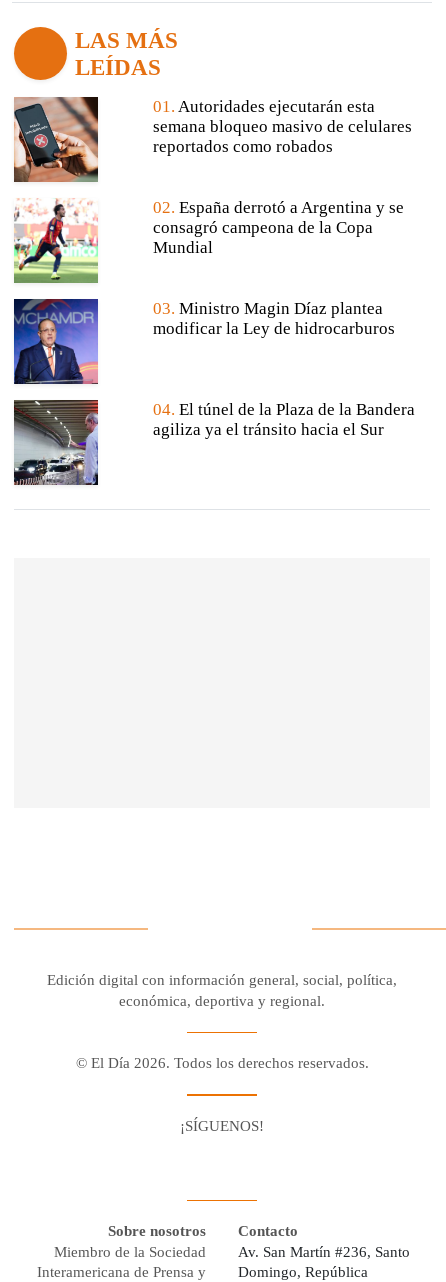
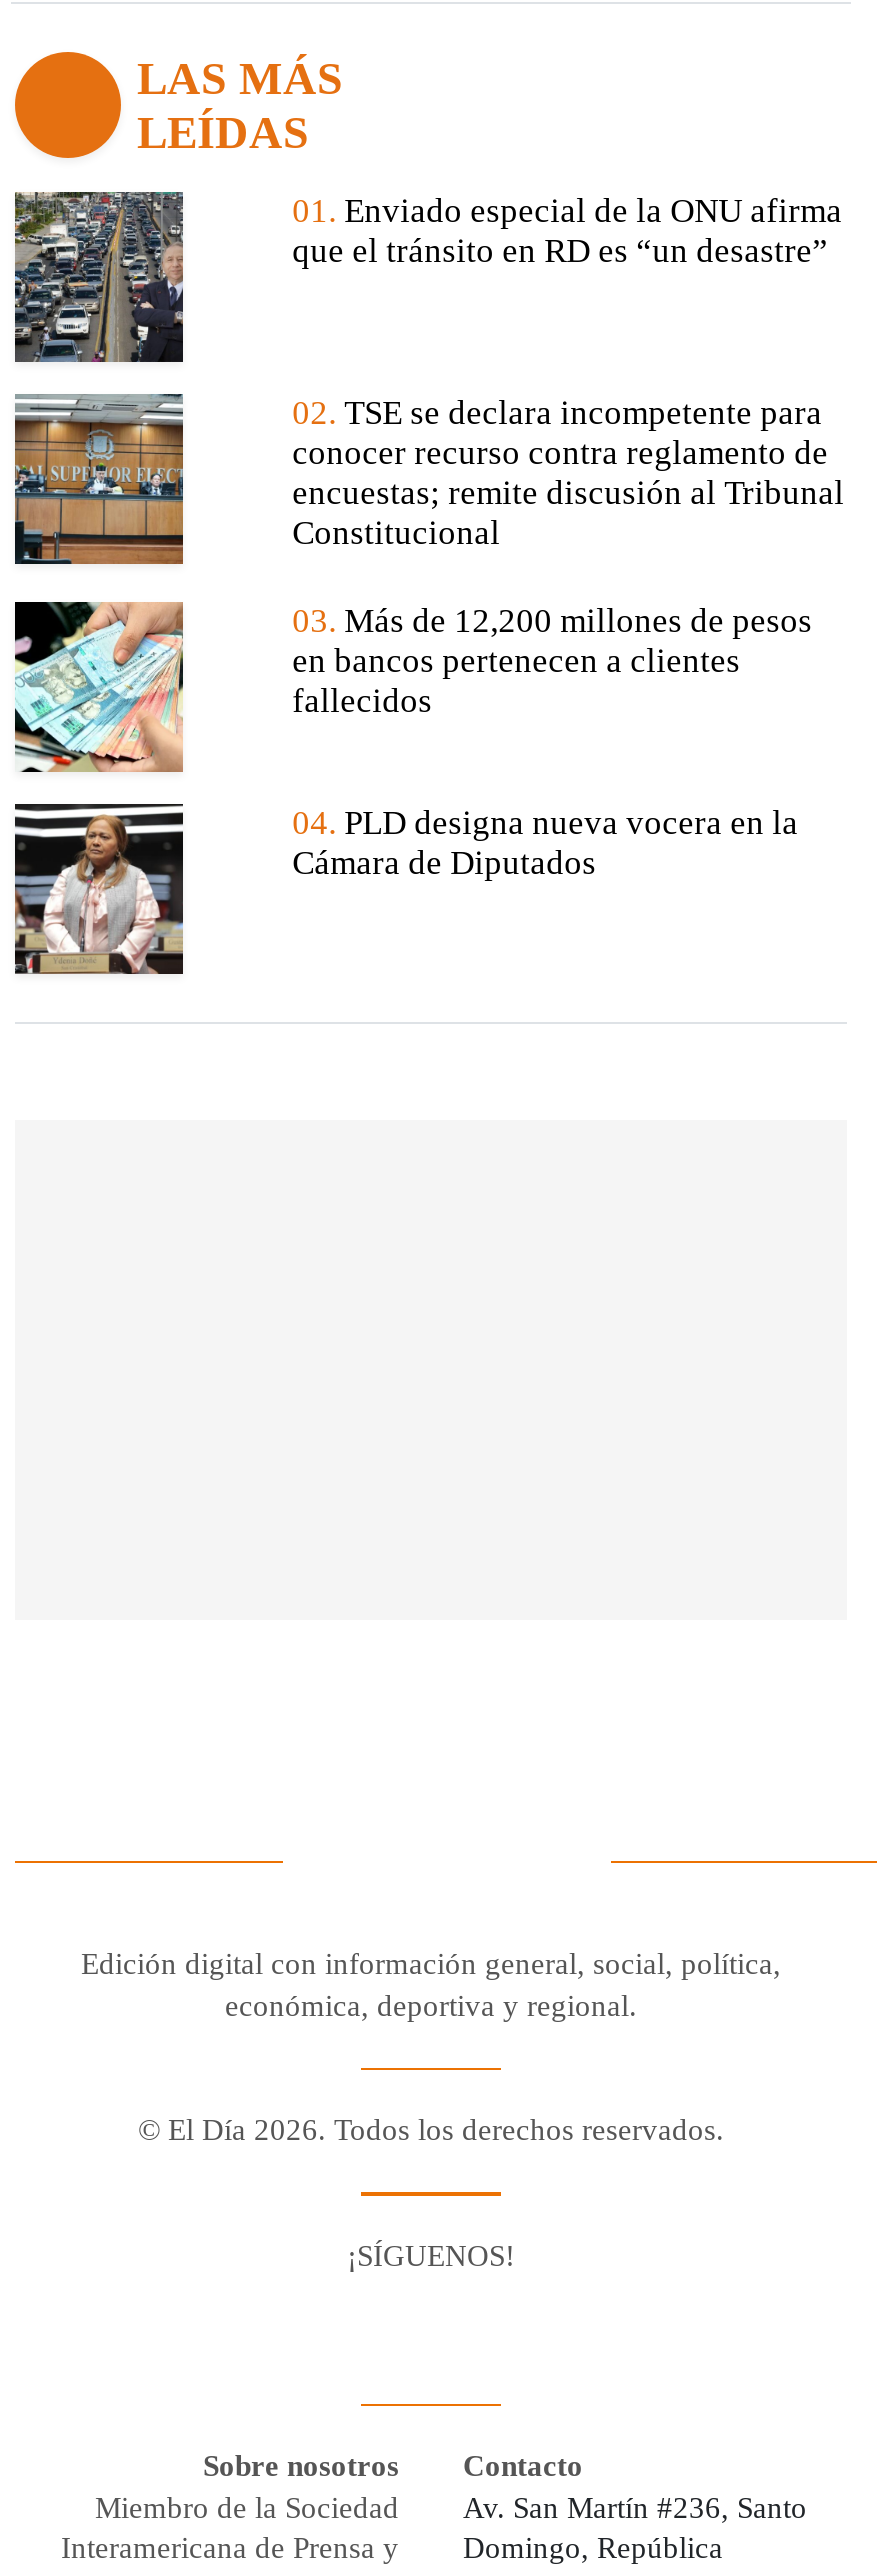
[13,96,99,183] [image] -> [13,190,185,364] [image]
[153,97,412,156] 01. Autoridades ejecutarán esta | semana bloqueo masivo de celulares | reportados como robados -> [292,191,842,269] 01. Enviado especial de la ONU afirma | que el tránsito en RD es “un desastre”
[13,198,99,284] [image] -> [13,392,185,566] [image]
[153,198,404,257] 02. España derrotó a Argentina y se | consagró campeona de la Copa | Mundial -> [292,393,844,551] 02. TSE se declara incompetente para | conocer recurso contra reglamento de | encuestas; remite discusión al Tribunal | Constitucional
[13,298,99,385] [image] -> [13,600,185,774] [image]
[153,299,395,338] 03. Ministro Magin Díaz plantea | modificar la Ley de hidrocarburos -> [292,601,812,719] 03. Más de 12,200 millones de pesos | en bancos pertenecen a clientes | fallecidos
[13,400,99,485] [image] -> [15,804,185,976] [image]
[153,400,415,439] 04. El túnel de la Plaza de la Bandera | agiliza ya el tránsito hacia el Sur -> [292,803,798,881] 04. PLD designa nueva vocera en la | Cámara de Diputados

